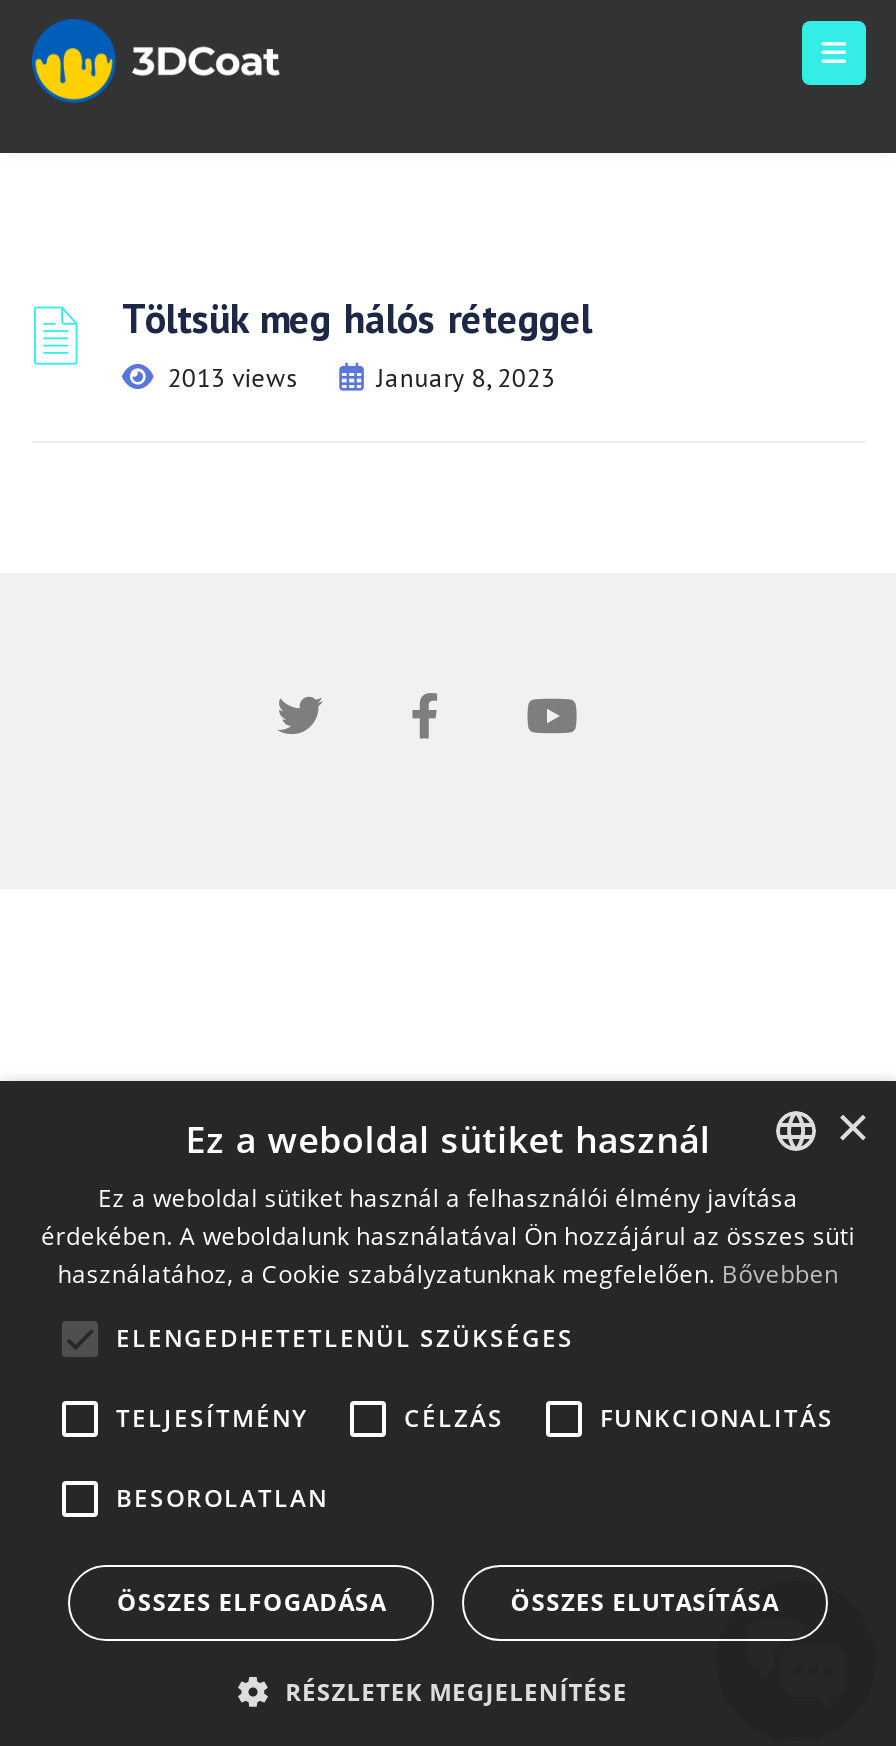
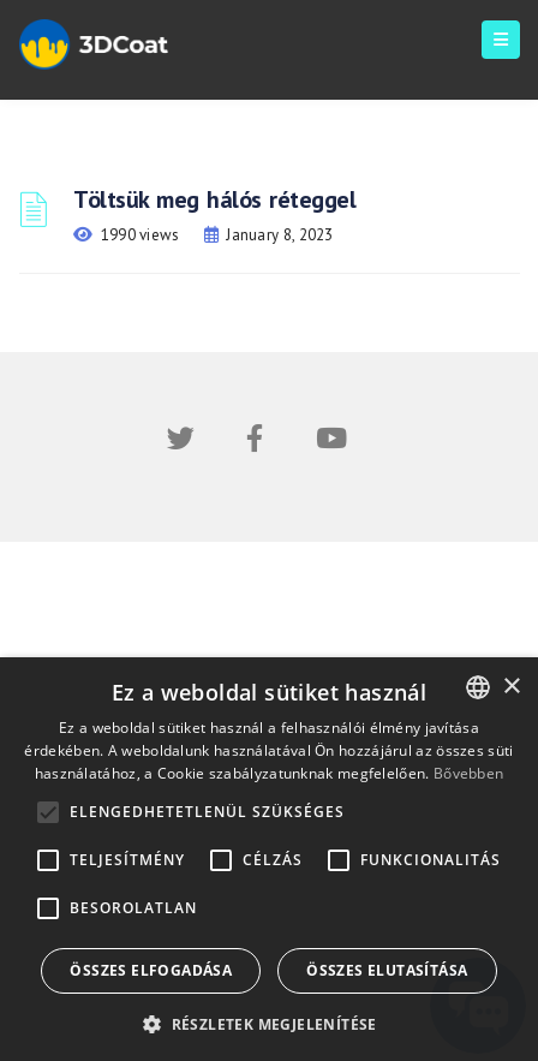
[167,361,299,395] 2013 views -> [100,225,180,245] 1990 views

